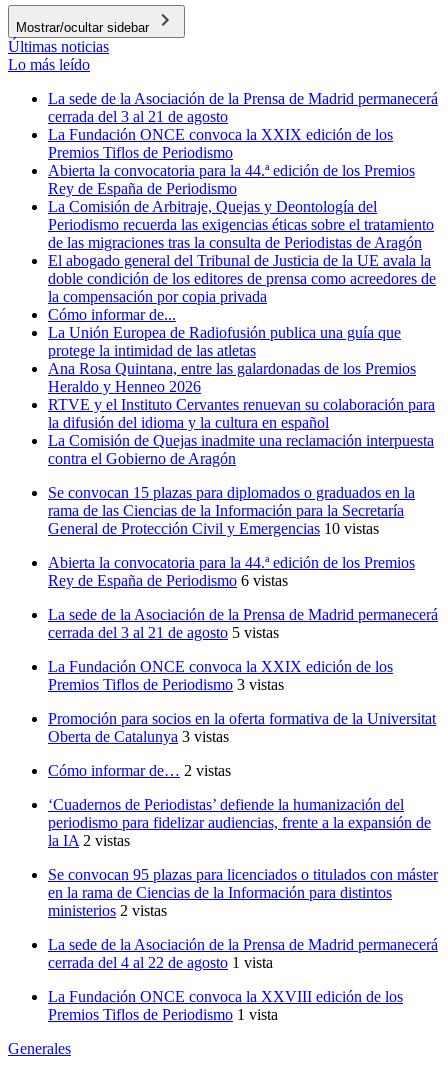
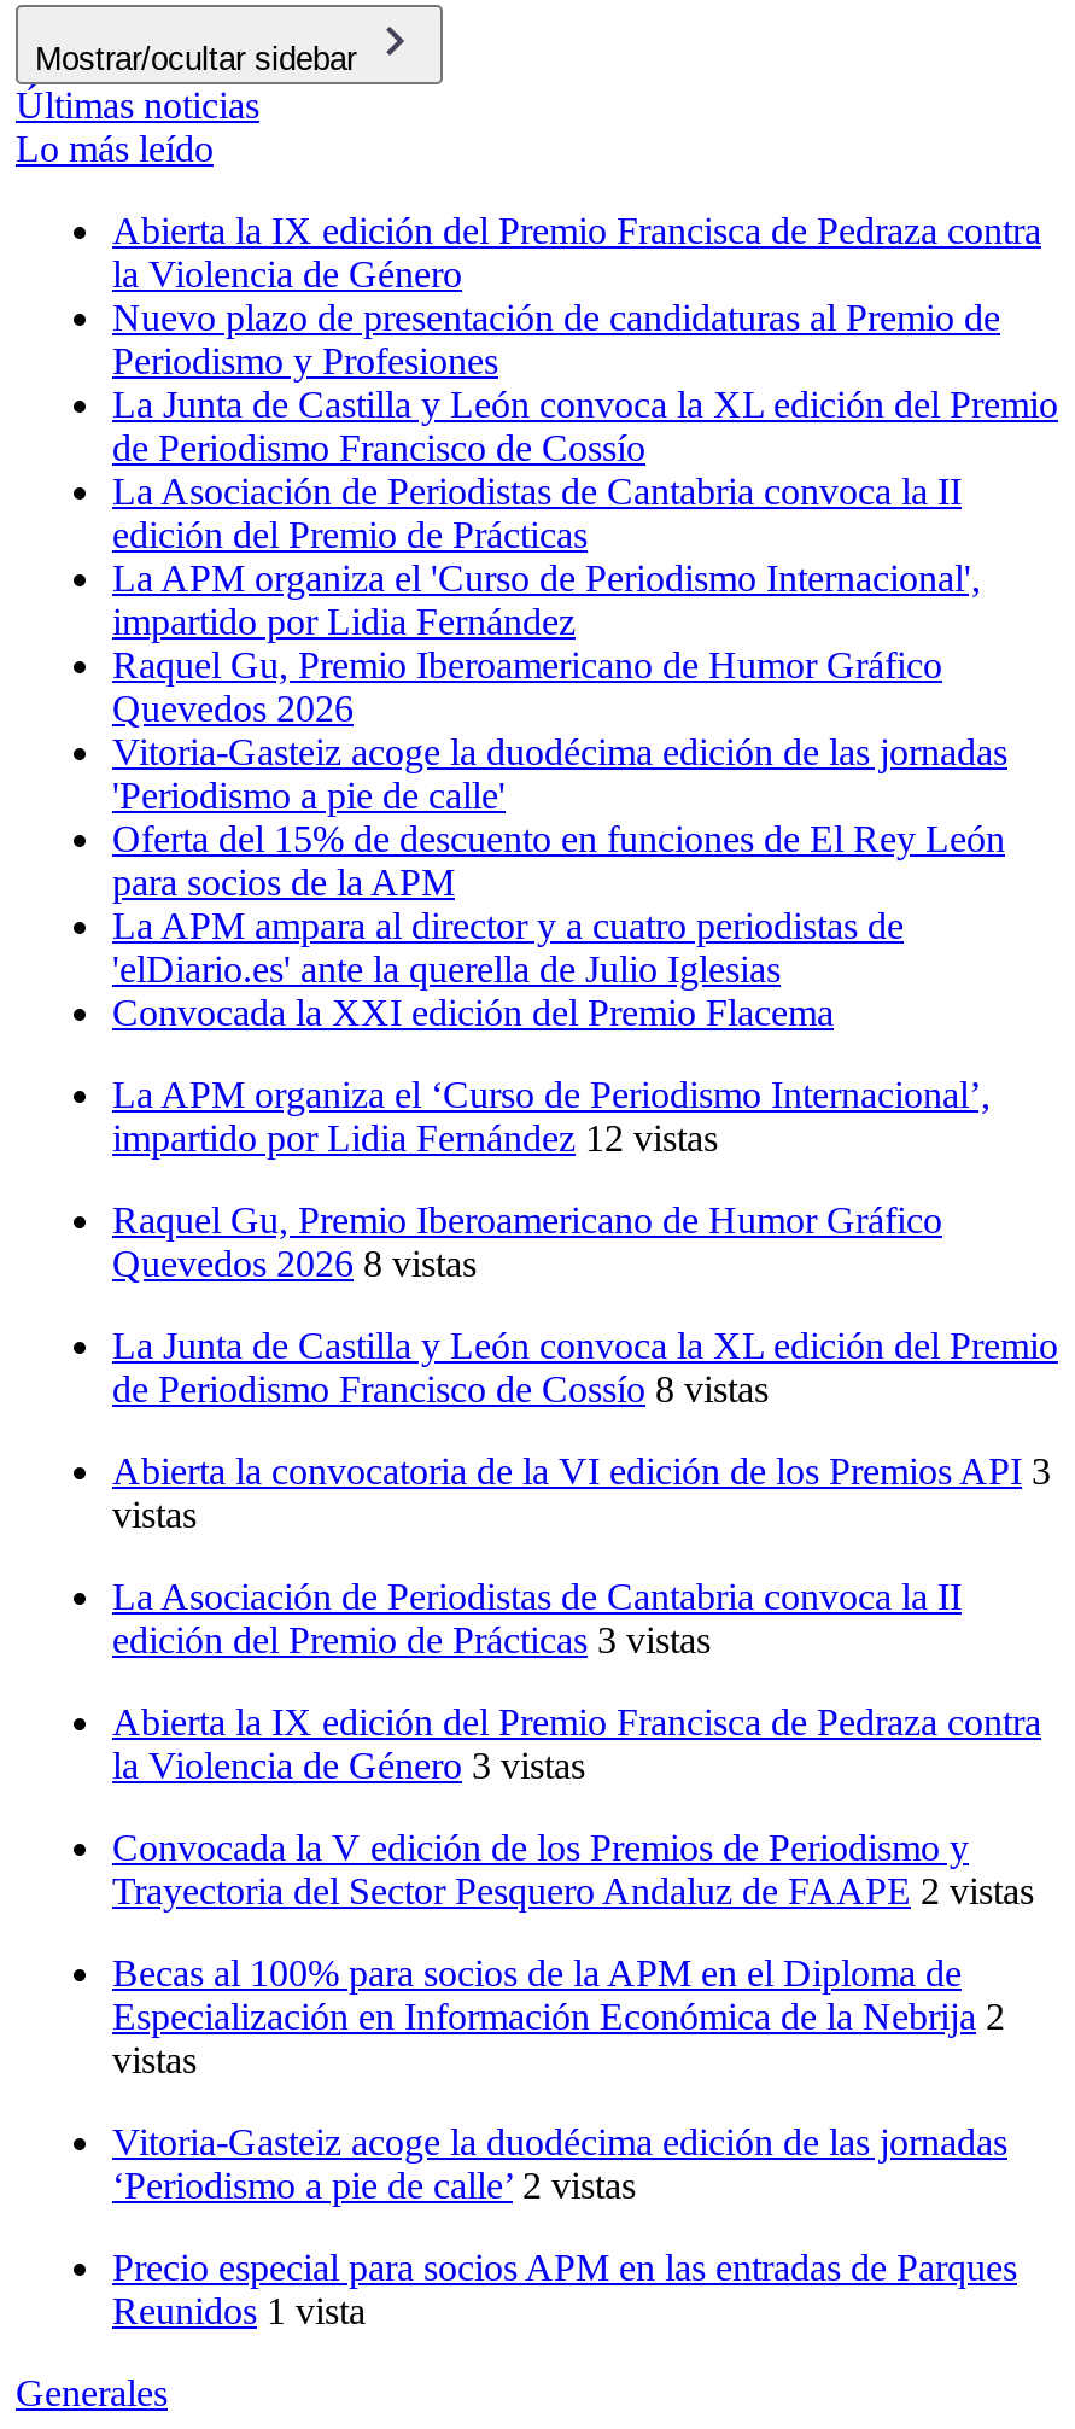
[48,90,438,467] La sede de la Asociación de la Prensa de Madrid permanecerá | cerrada del 3 al 21 de agosto | La Fundación ONCE convoca la XXIX edición de los | Premios Tiflos de Periodismo | Abierta la convocatoria para la 44.ª edición de los Premios | Rey de España de Periodismo | La Comisión de Arbitraje, Quejas y Deontología del | Periodismo recuerda las exigencias éticas sobre el tratamiento | de las migraciones tras la consulta de Periodistas de Aragón | El abogado general del Tribunal de Justicia de la UE avala la | doble condición de los editores de prensa como acreedores de | la compensación por copia privada | Cómo informar de... | La Unión Europea de Radiofusión publica una guía que | protege la intimidad de las atletas | Ana Rosa Quintana, entre las galardonadas de los Premios | Heraldo y Henneo 2026 | RTVE y el Instituto Cervantes renuevan su colaboración para | la difusión del idioma y la cultura en español | La Comisión de Quejas inadmite una reclamación interpuesta | contra el Gobierno de Aragón -> [112,210,1058,1033] Abierta la IX edición del Premio Francisca de Pedraza contra | la Violencia de Género | Nuevo plazo de presentación de candidaturas al Premio de | Periodismo y Profesiones | La Junta de Castilla y León convoca la XL edición del Premio | de Periodismo Francisco de Cossío | La Asociación de Periodistas de Cantabria convoca la II | edición del Premio de Prácticas | La APM organiza el 'Curso de Periodismo Internacional', | impartido por Lidia Fernández | Raquel Gu, Premio Iberoamericano de Humor Gráfico | Quevedos 2026 | Vitoria-Gasteiz acoge la duodécima edición de las jornadas | 'Periodismo a pie de calle' | Oferta del 15% de descuento en funciones de El Rey León | para socios de la APM | La APM ampara al director y a cuatro periodistas de | 'elDiario.es' ante la querella de Julio Iglesias | Convocada la XXI edición del Premio Flacema
[48,484,415,537] Se convocan 15 plazas para diplomados o graduados en la | rama de las Ciencias de la Información para la Secretaría | General de Protección Civil y Emergencias 10 vistas -> [112,1074,991,1158] La APM organiza el ‘Curso de Periodismo Internacional’, | impartido por Lidia Fernández 12 vistas
[48,554,415,589] Abierta la convocatoria para la 44.ª edición de los Premios | Rey de España de Periodismo 6 vistas -> [112,1199,942,1284] Raquel Gu, Premio Iberoamericano de Humor Gráfico | Quevedos 2026 8 vistas
[48,606,438,641] La sede de la Asociación de la Prensa de Madrid permanecerá | cerrada del 3 al 21 de agosto 5 vistas -> [112,1325,1058,1409] La Junta de Castilla y León convoca la XL edición del Premio | de Periodismo Francisco de Cossío 8 vistas
[48,658,393,693] La Fundación ONCE convoca la XXIX edición de los | Premios Tiflos de Periodismo 3 vistas -> [112,1450,1051,1535] Abierta la convocatoria de la VI edición de los Premios API 3 | vistas
[48,710,436,745] Promoción para socios en la oferta formativa de la Universitat | Oberta de Catalunya 3 vistas -> [112,1576,962,1660] La Asociación de Periodistas de Cantabria convoca la II | edición del Premio de Prácticas 3 vistas
[48,762,231,779] Cómo informar de… 2 vistas -> [112,1701,1041,1786] Abierta la IX edición del Premio Francisca de Pedraza contra | la Violencia de Género 3 vistas
[48,796,431,849] ‘Cuadernos de Periodistas’ defiende la humanización del | periodismo para fidelizar audiencias, frente a la expansión de | la IA 2 vistas -> [112,1827,1034,1911] Convocada la V edición de los Premios de Periodismo y | Trayectoria del Sector Pesquero Andaluz de FAAPE 2 vistas
[48,866,438,919] Se convocan 95 plazas para licenciados o titulados con máster | en la rama de Ciencias de la Información para distintos | ministerios 2 vistas -> [112,1952,1005,2080] Becas al 100% para socios de la APM en el Diploma de | Especialización en Información Económica de la Nebrija 2 | vistas
[48,936,438,971] La sede de la Asociación de la Prensa de Madrid permanecerá | cerrada del 4 al 22 de agosto 1 vista -> [112,2121,1007,2206] Vitoria-Gasteiz acoge la duodécima edición de las jornadas | ‘Periodismo a pie de calle’ 2 vistas
[48,988,403,1023] La Fundación ONCE convoca la XXVIII edición de los | Premios Tiflos de Periodismo 1 vista -> [112,2247,1017,2331] Precio especial para socios APM en las entradas de Parques | Reunidos 1 vista

